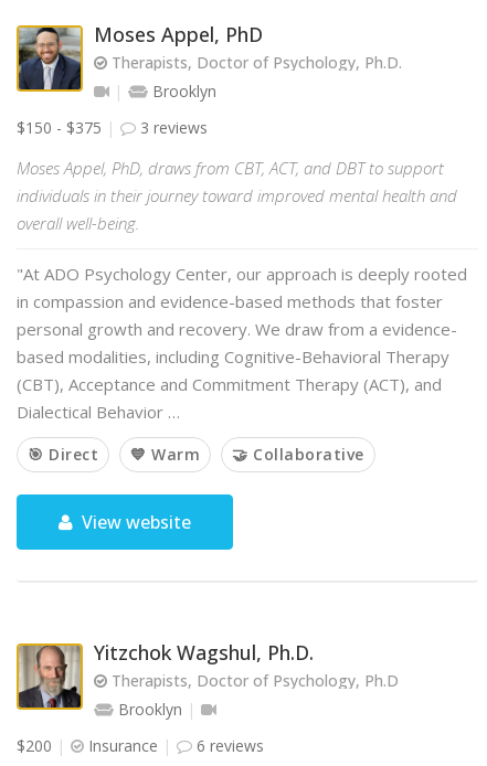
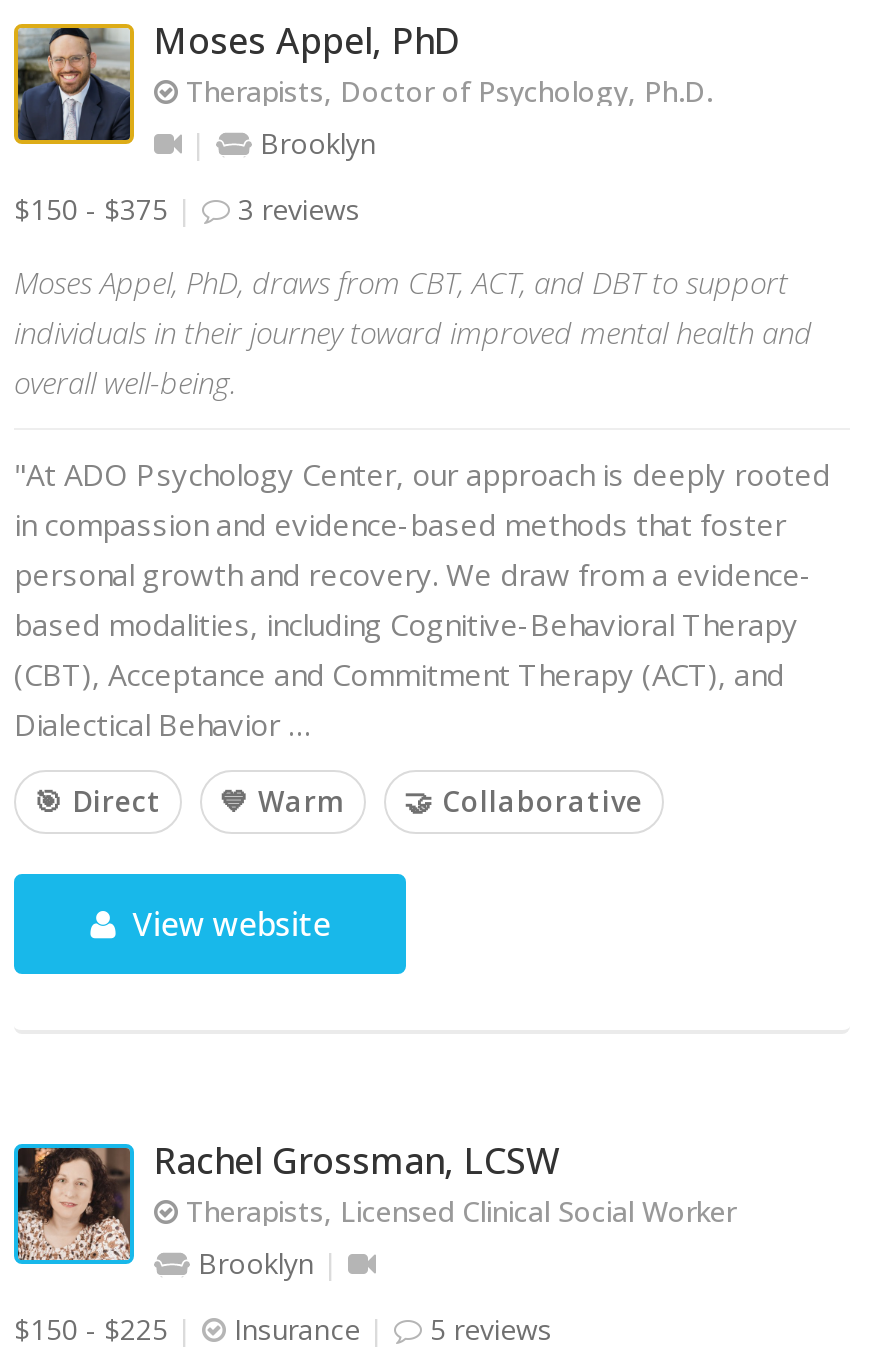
[15,639,399,711] [image] | Yitzchok Wagshul, Ph.D. | Therapists, Doctor of Psychology, Ph.D -> [12,1136,736,1266] [image] | Rachel Grossman, LCSW | Therapists, Licensed Clinical Social Worker
[17,735,56,756] $200 -> [14,1310,176,1348] $150 - $225
[192,735,264,756] 6 reviews -> [422,1310,552,1348] 5 reviews

